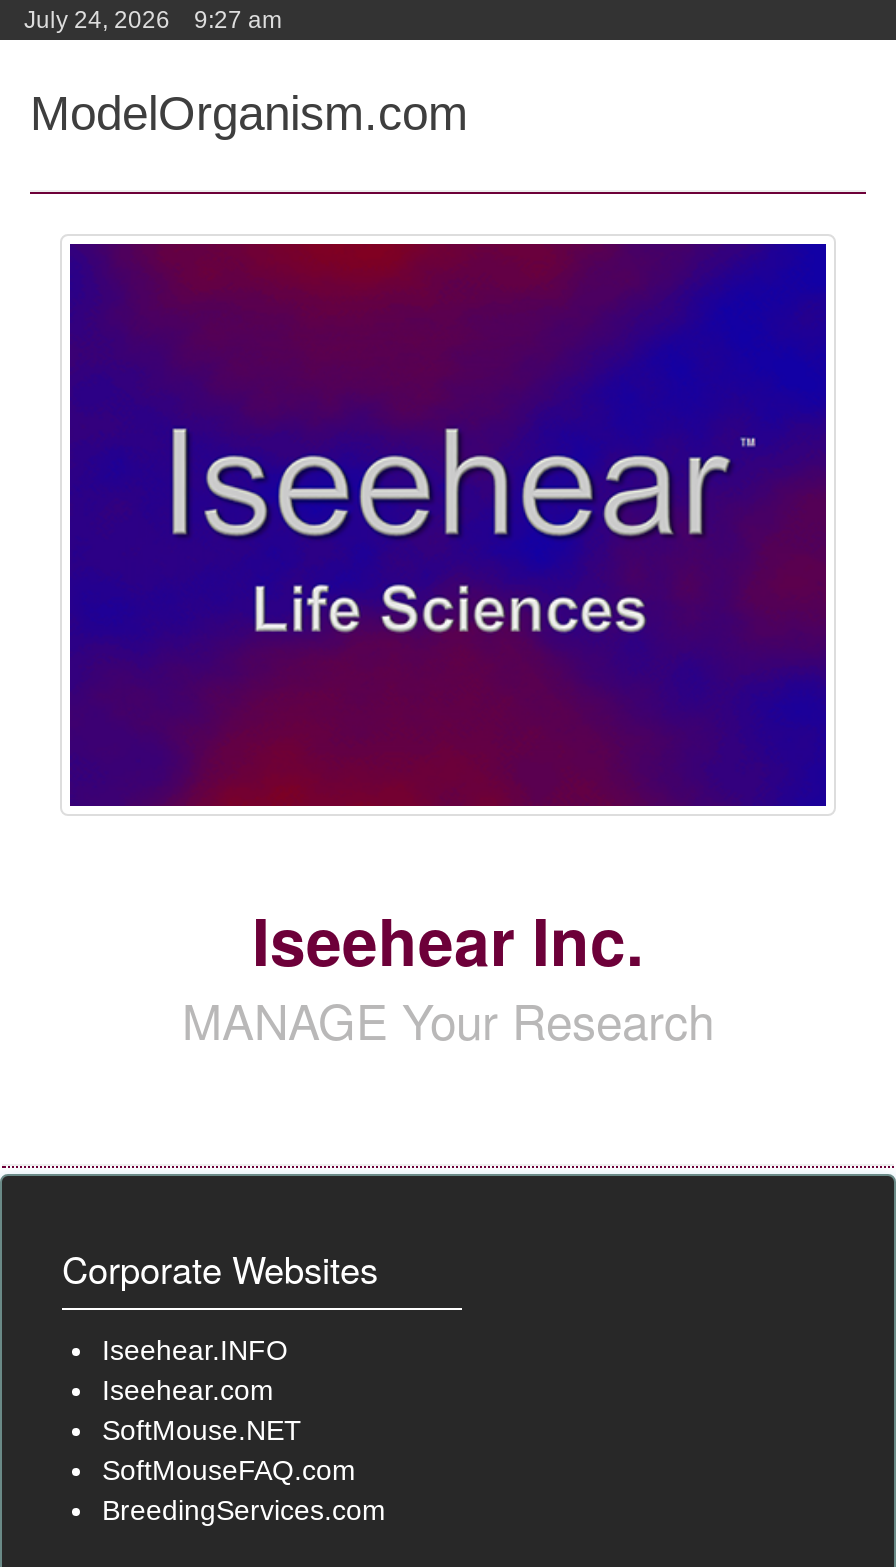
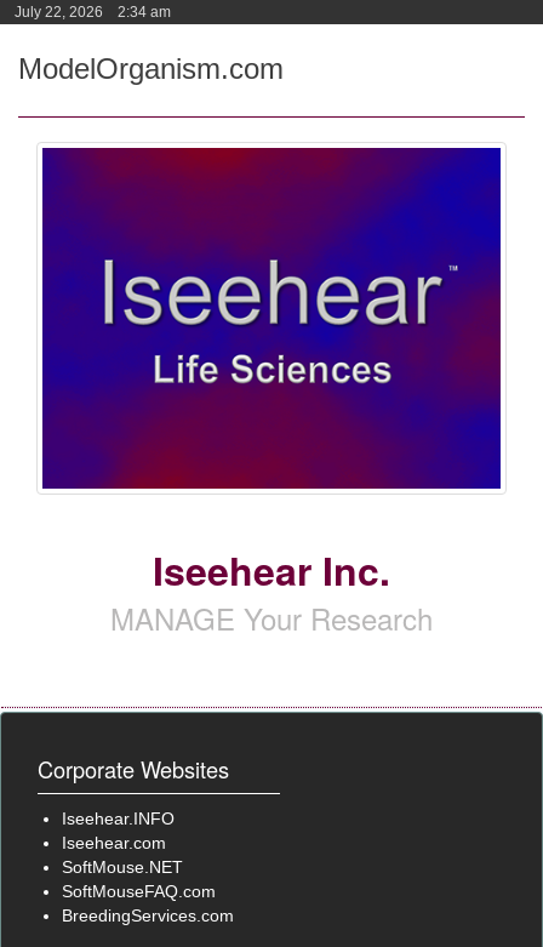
[24,6,282,34] July 24, 2026 9:27 am -> [15,4,171,21] July 22, 2026 2:34 am

